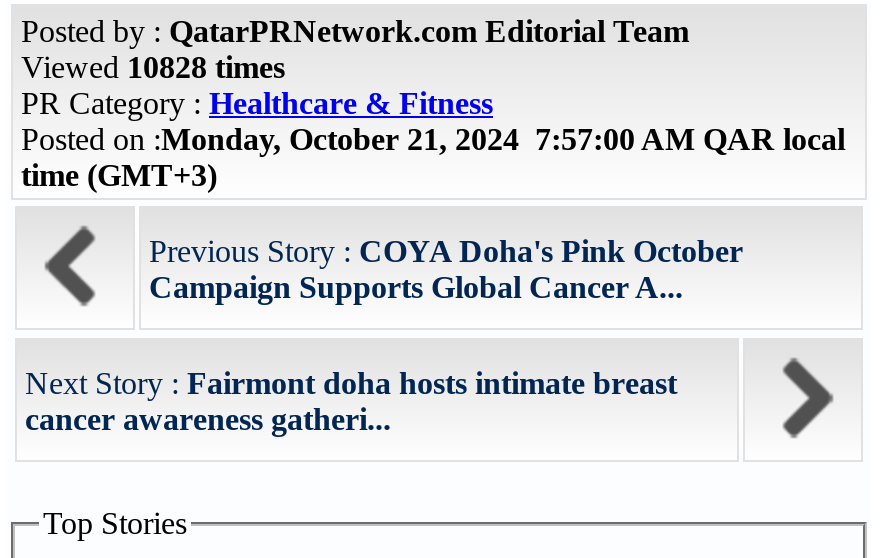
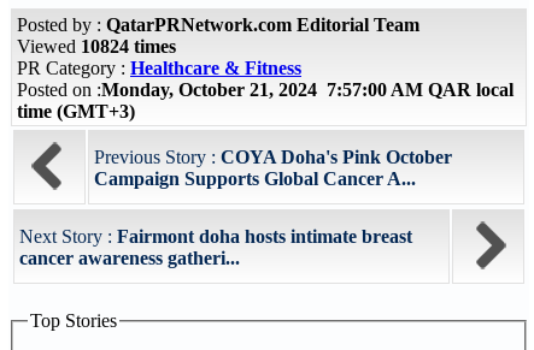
[21,50,285,84] Viewed 10828 times -> [17,36,176,57] Viewed 10824 times

